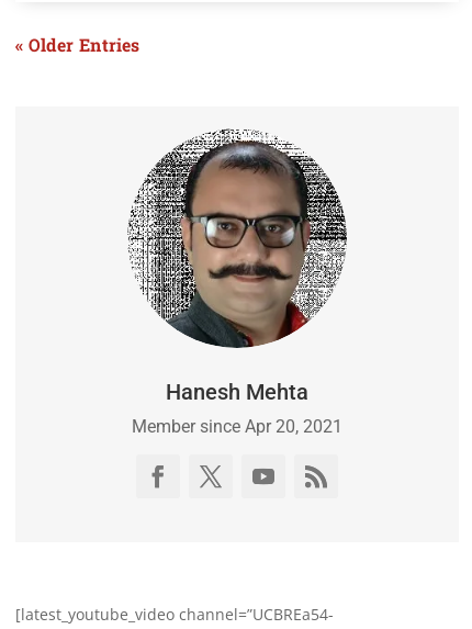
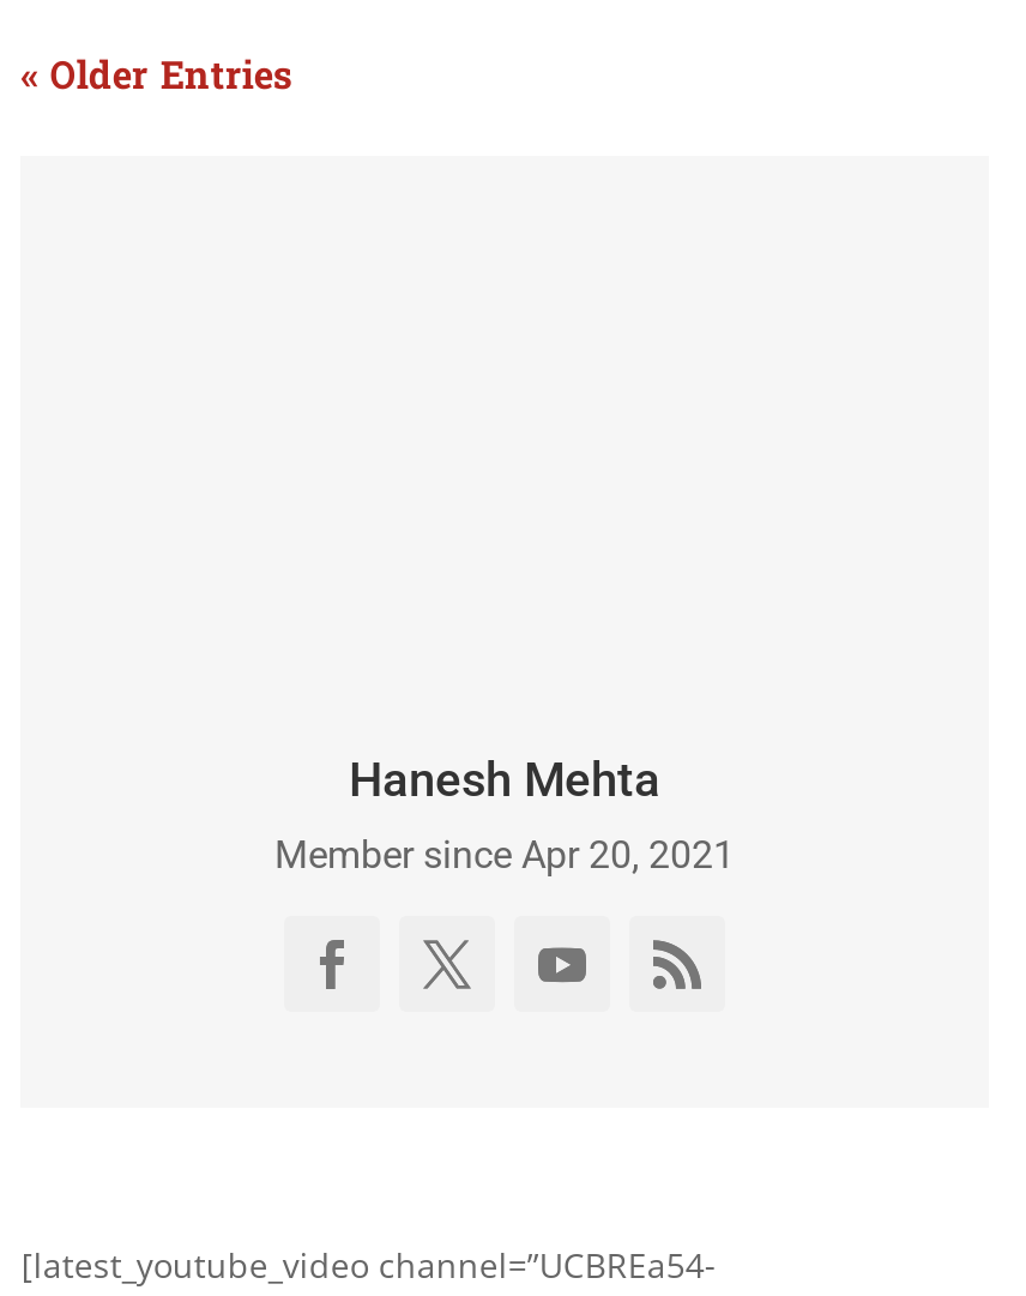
[127,128,348,349] [image] -> none

